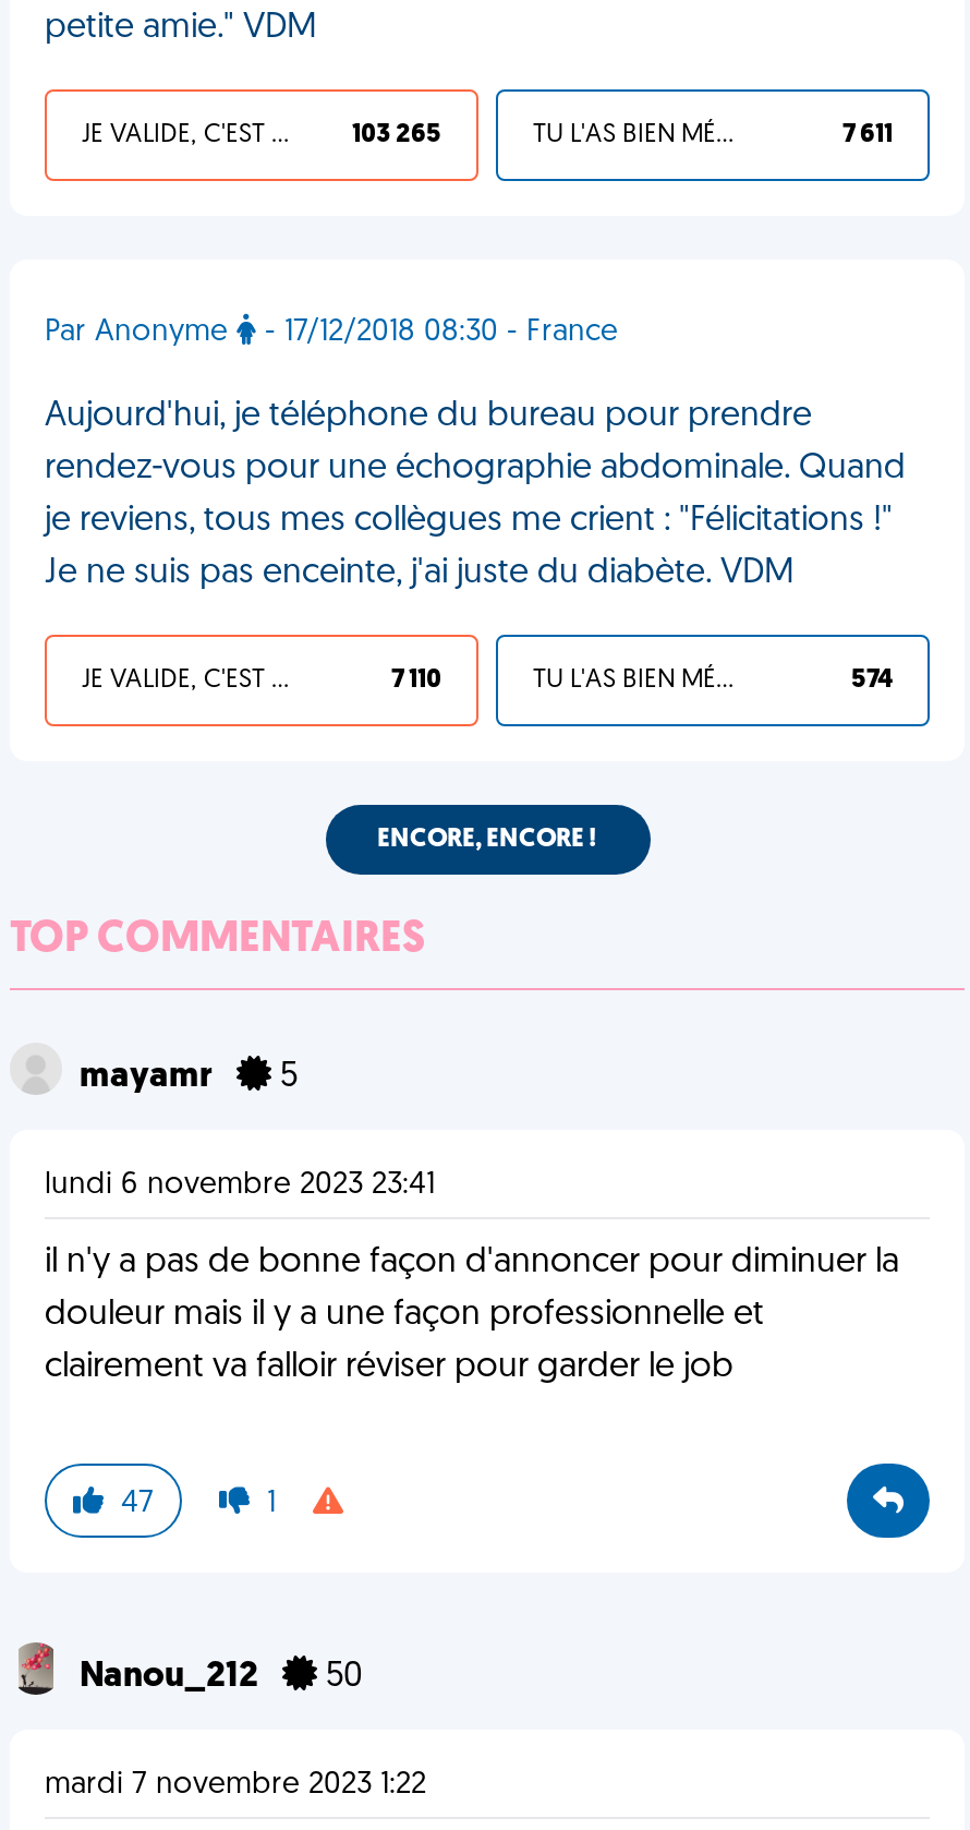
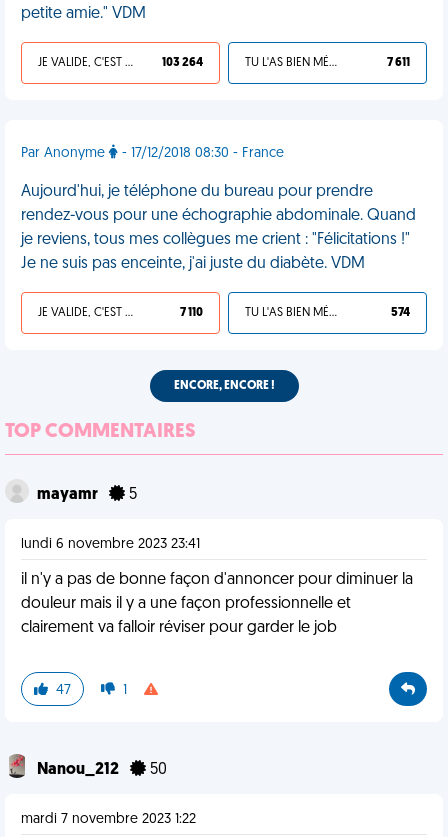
[352,122,441,148] 103 265 -> [162,57,203,69] 103 264

